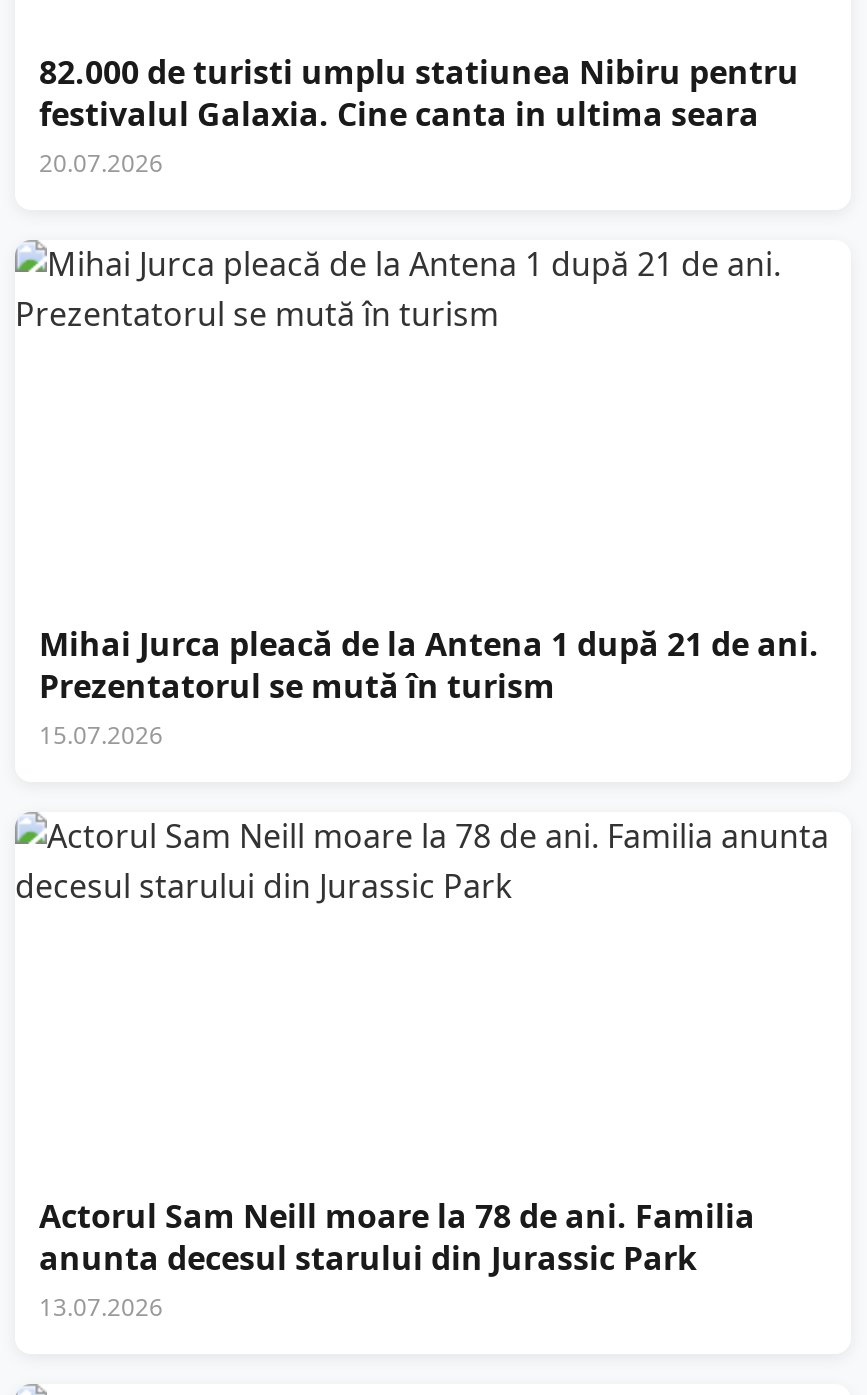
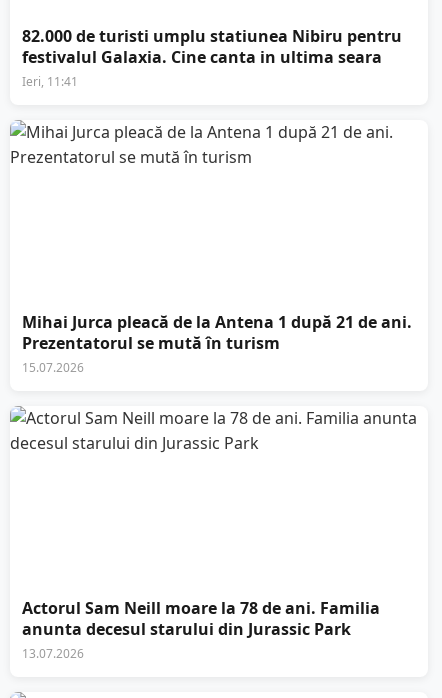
[39,145,163,179] 20.07.2026 -> [22,73,78,90] Ieri, 11:41

